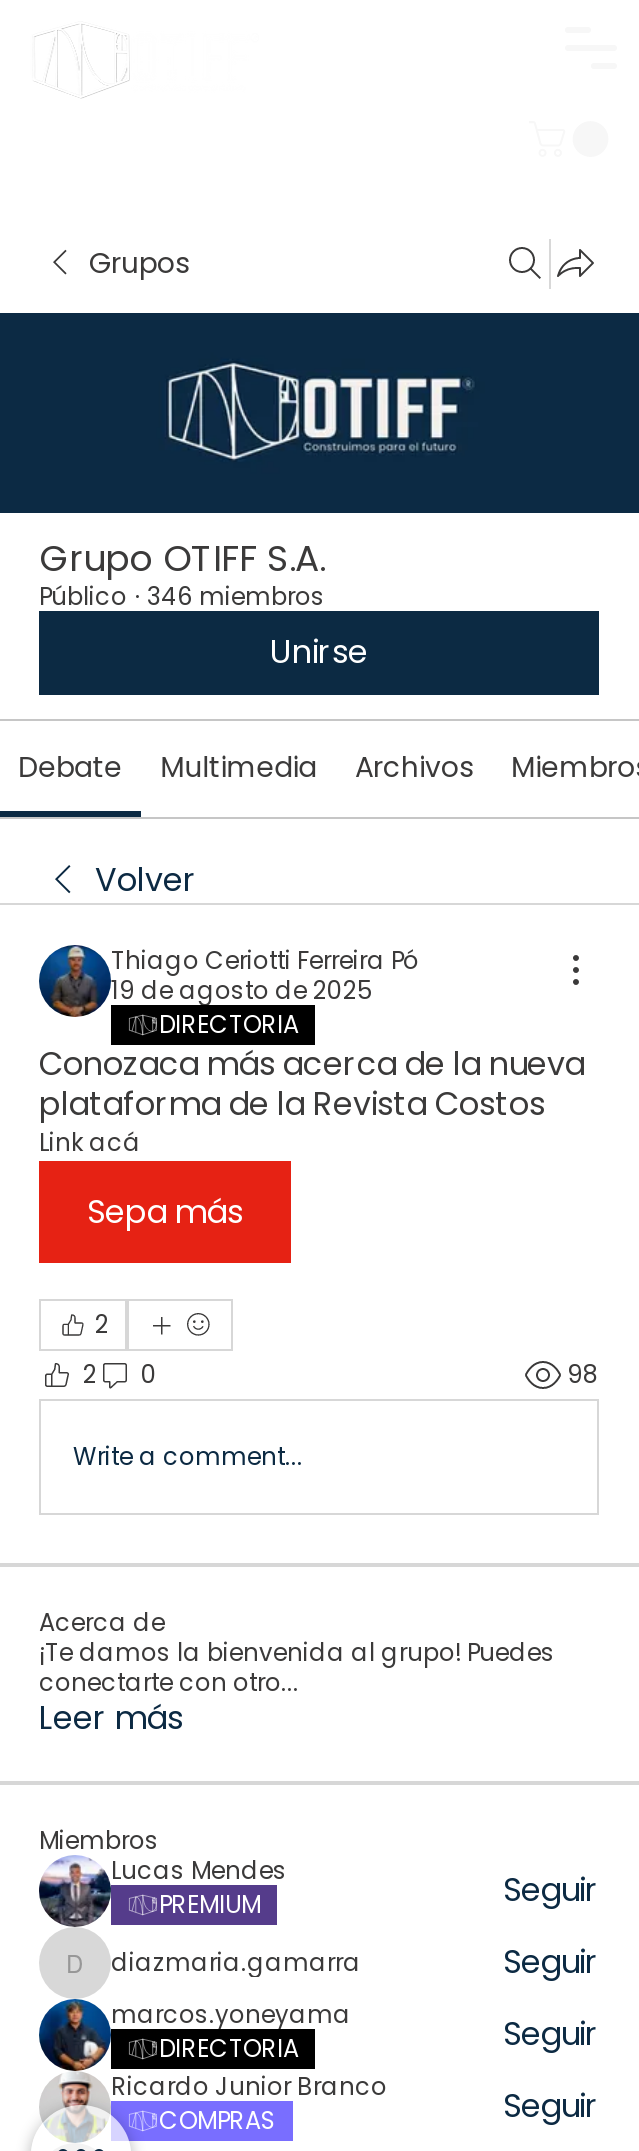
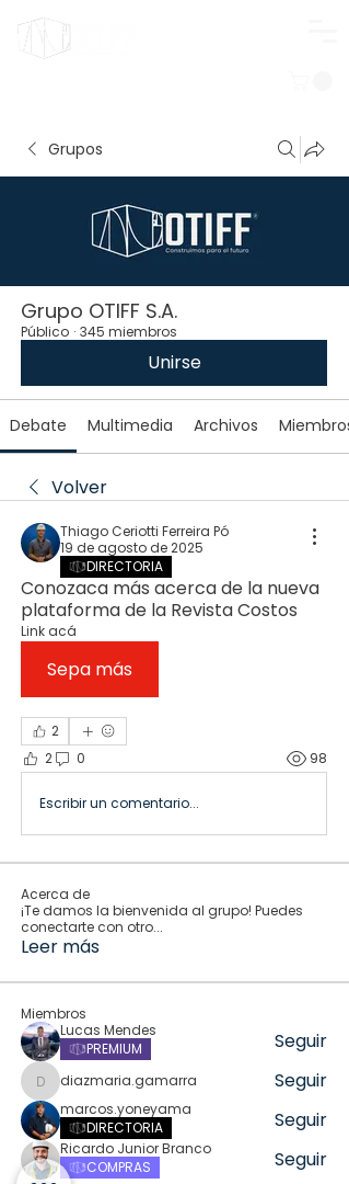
[39,579,325,613] Público 346 miembros -> [21,322,177,341] Público 345 miembros
[73,1439,303,1473] Write a comment... -> [39,794,199,812] Escribir un comentario...

